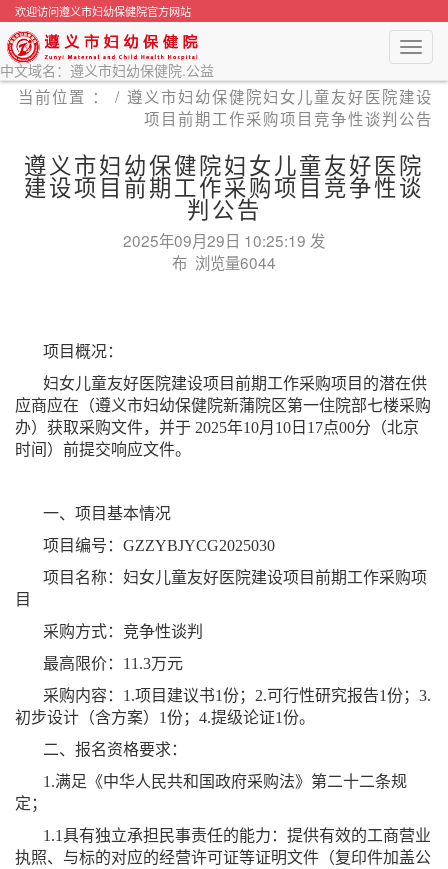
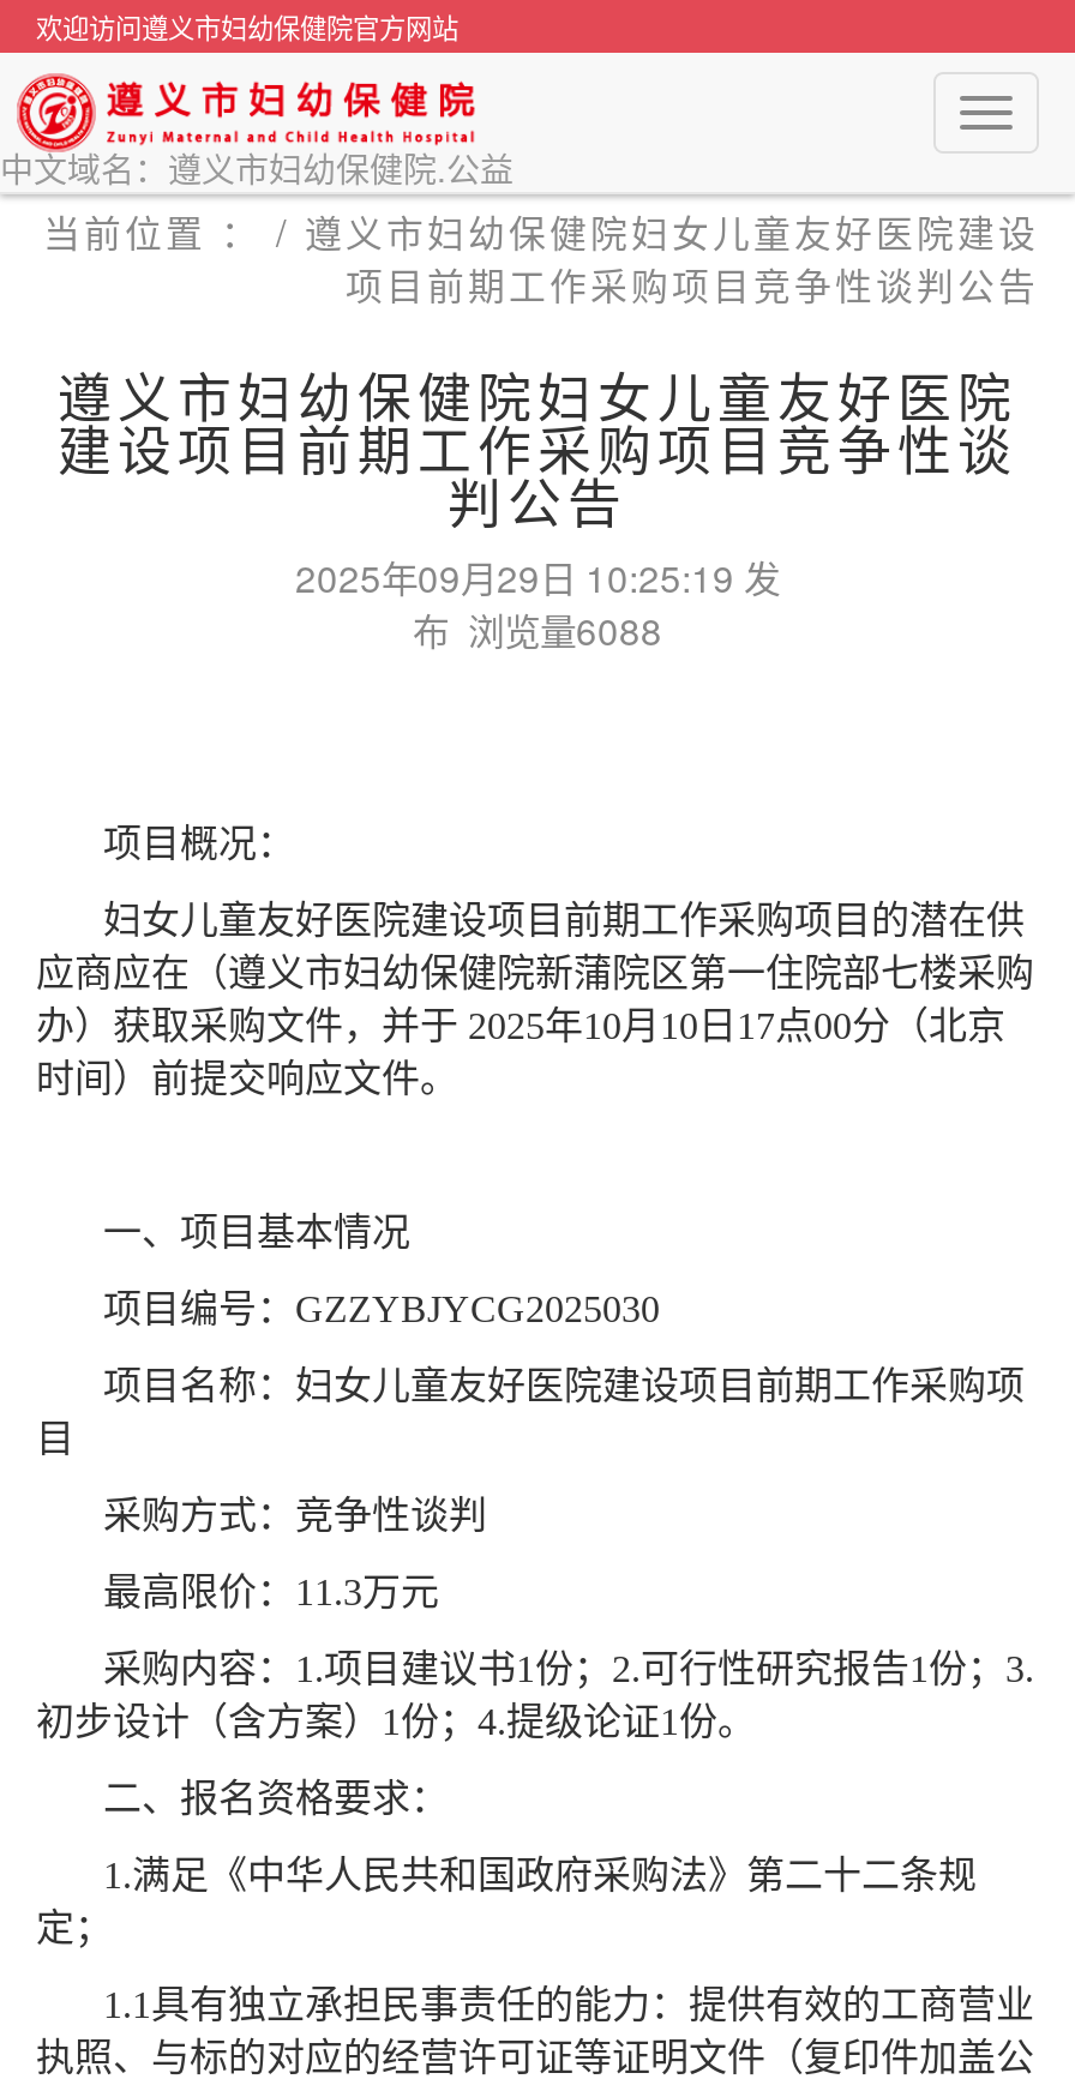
[172,251,276,273] 布 浏览量6044 -> [413,603,662,655] 布 浏览量6088

